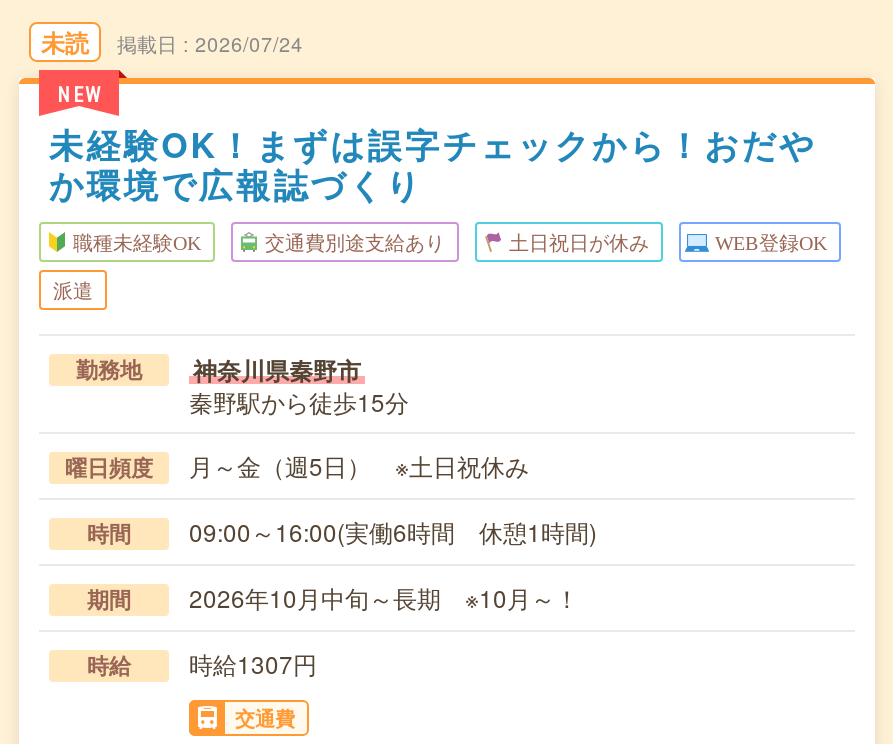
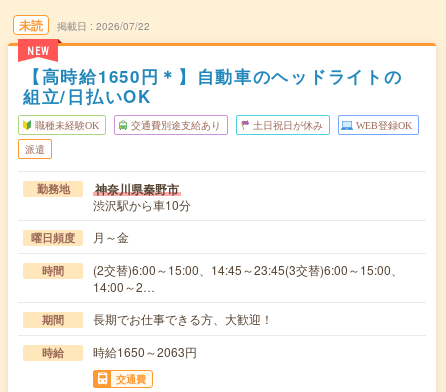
[195,29,303,57] 2026/07/24 -> [96,19,150,33] 2026/07/22
[49,119,816,207] 未経験OK！まずは誤字チェックから！おだや | か環境で広報誌づくり -> [23,64,402,108] 【高時給1650円＊】自動車のヘッドライトの | 組立/日払いOK
[189,384,409,418] 秦野駅から徒歩15分 -> [93,196,191,213] 渋沢駅から車10分
[189,448,529,482] 月～金（週5日） ※土日祝休み -> [93,228,129,245] 月～金
[189,514,597,548] 09:00～16:00(実働6時間 休憩1時間) -> [93,261,403,295] (2交替)6:00～15:00、14:45～23:45(3交替)6:00～15:00、 | 14:00～2…
[189,580,579,614] 2026年10月中旬～長期 ※10月～！ -> [93,310,273,327] 長期でお仕事できる方、大歓迎！
[87,646,317,680] 時給 時給1307円 -> [42,343,197,360] 時給 時給1650～2063円

